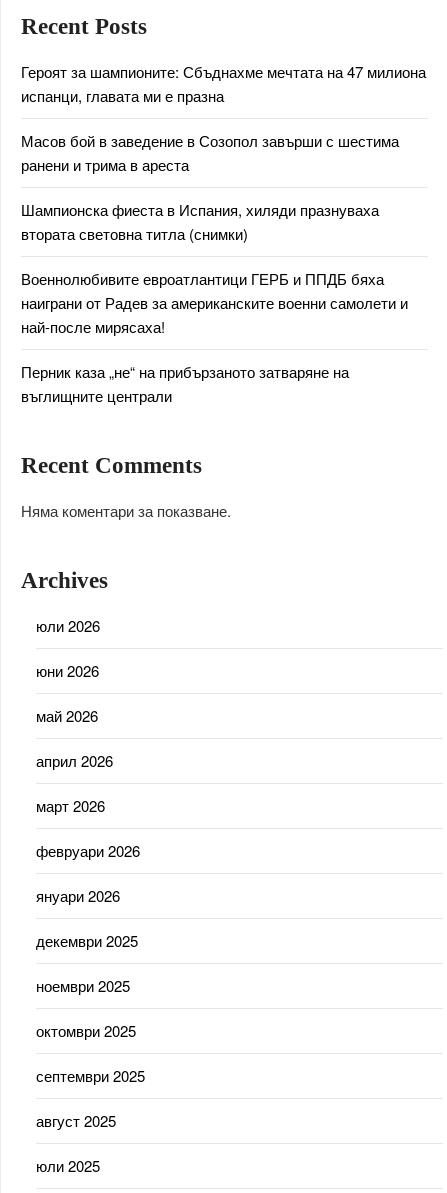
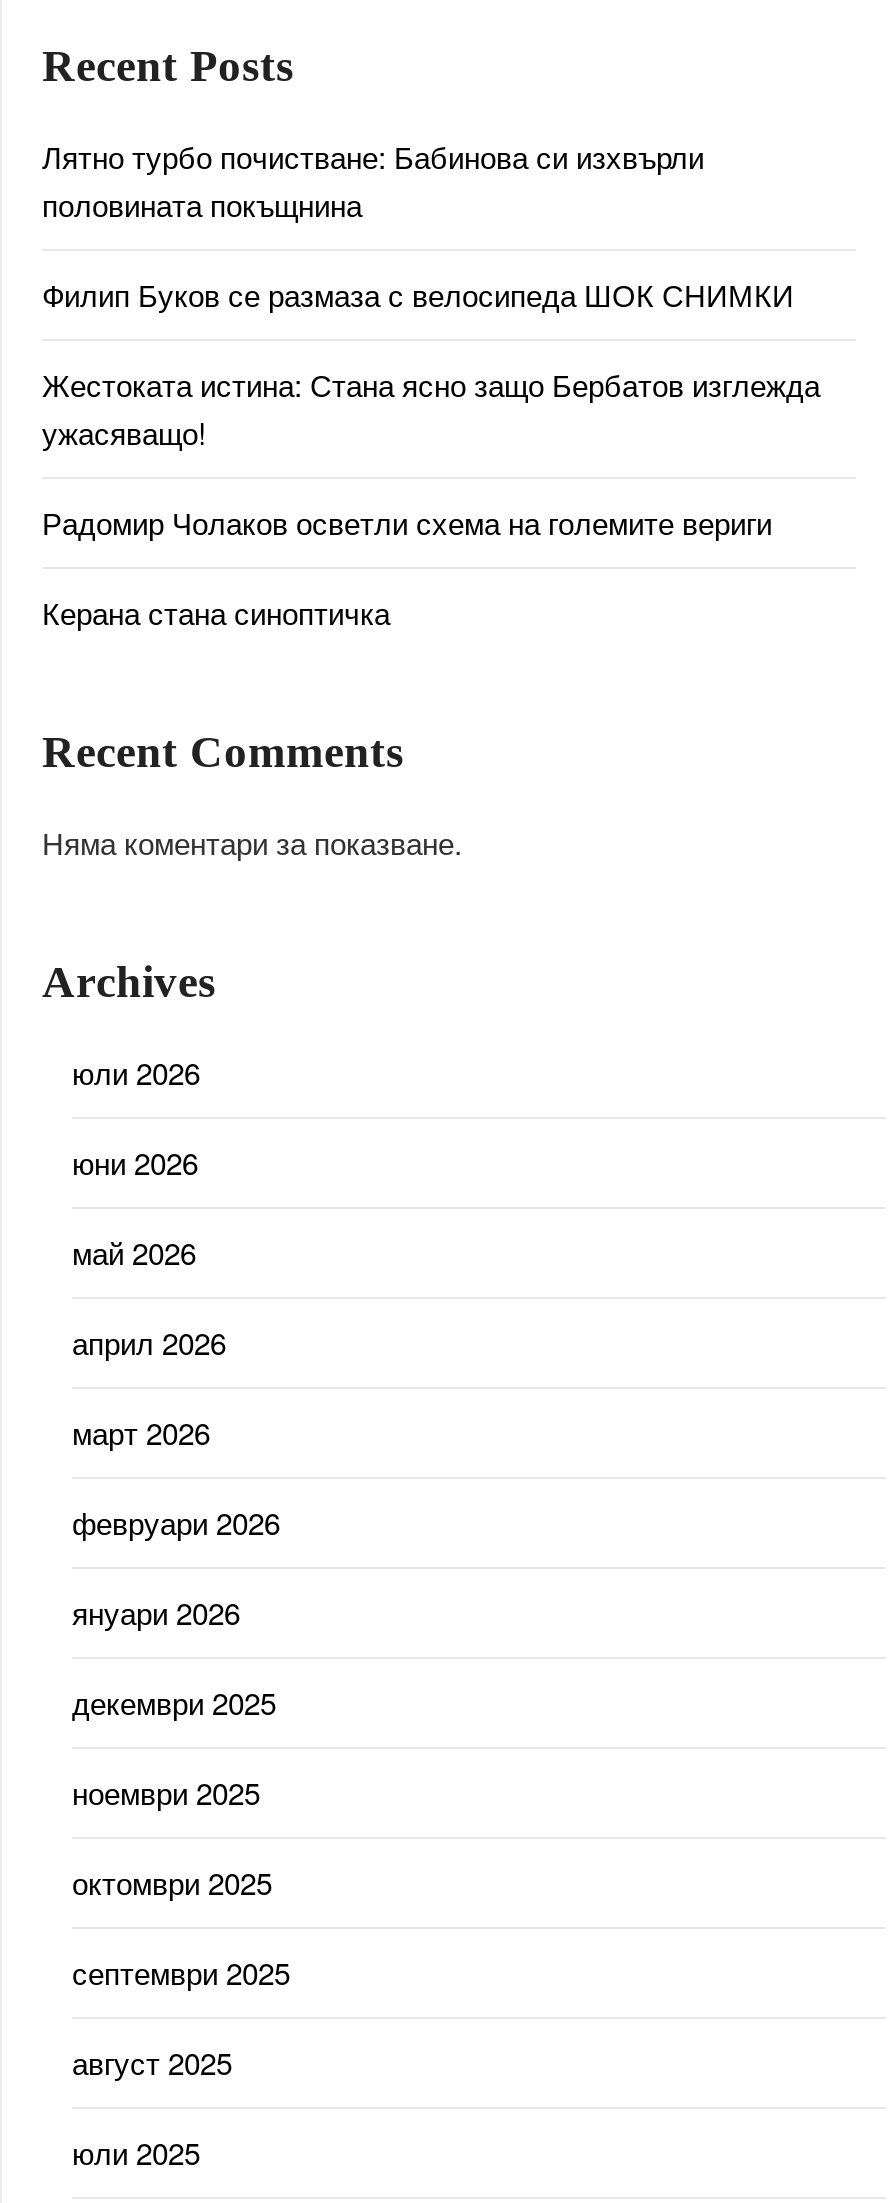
[21,61,426,106] Героят за шампионите: Сбъднахме мечтата на 47 милиона | испанци, главата ми е празна -> [42,135,704,225] Лятно турбо почистване: Бабинова си изхвърли | половината покъщнина
[21,130,399,175] Масов бой в заведение в Созопол завърши с шестима | ранени и трима в ареста -> [42,273,794,315] Филип Буков се размаза с велосипеда ШОК СНИМКИ
[21,199,379,244] Шампионска фиеста в Испания, хиляди празнуваха | втората световна титла (снимки) -> [42,363,820,453] Жестоката истина: Стана ясно защо Бербатов изглежда | ужасяващо!
[21,268,408,337] Военнолюбивите евроатлантици ГЕРБ и ППДБ бяха | наиграни от Радев за американските военни самолети и | най-после мирясаха! -> [42,501,772,543] Радомир Чолаков осветли схема на големите вериги
[21,361,349,406] Перник каза „не“ на прибързаното затваряне на | въглищните централи -> [42,591,390,633] Керана стана синоптичка

